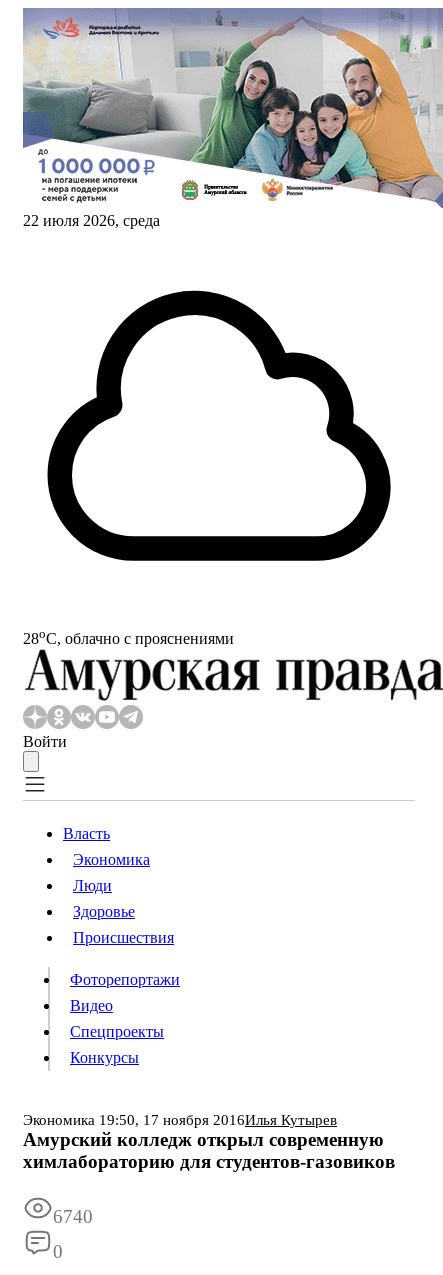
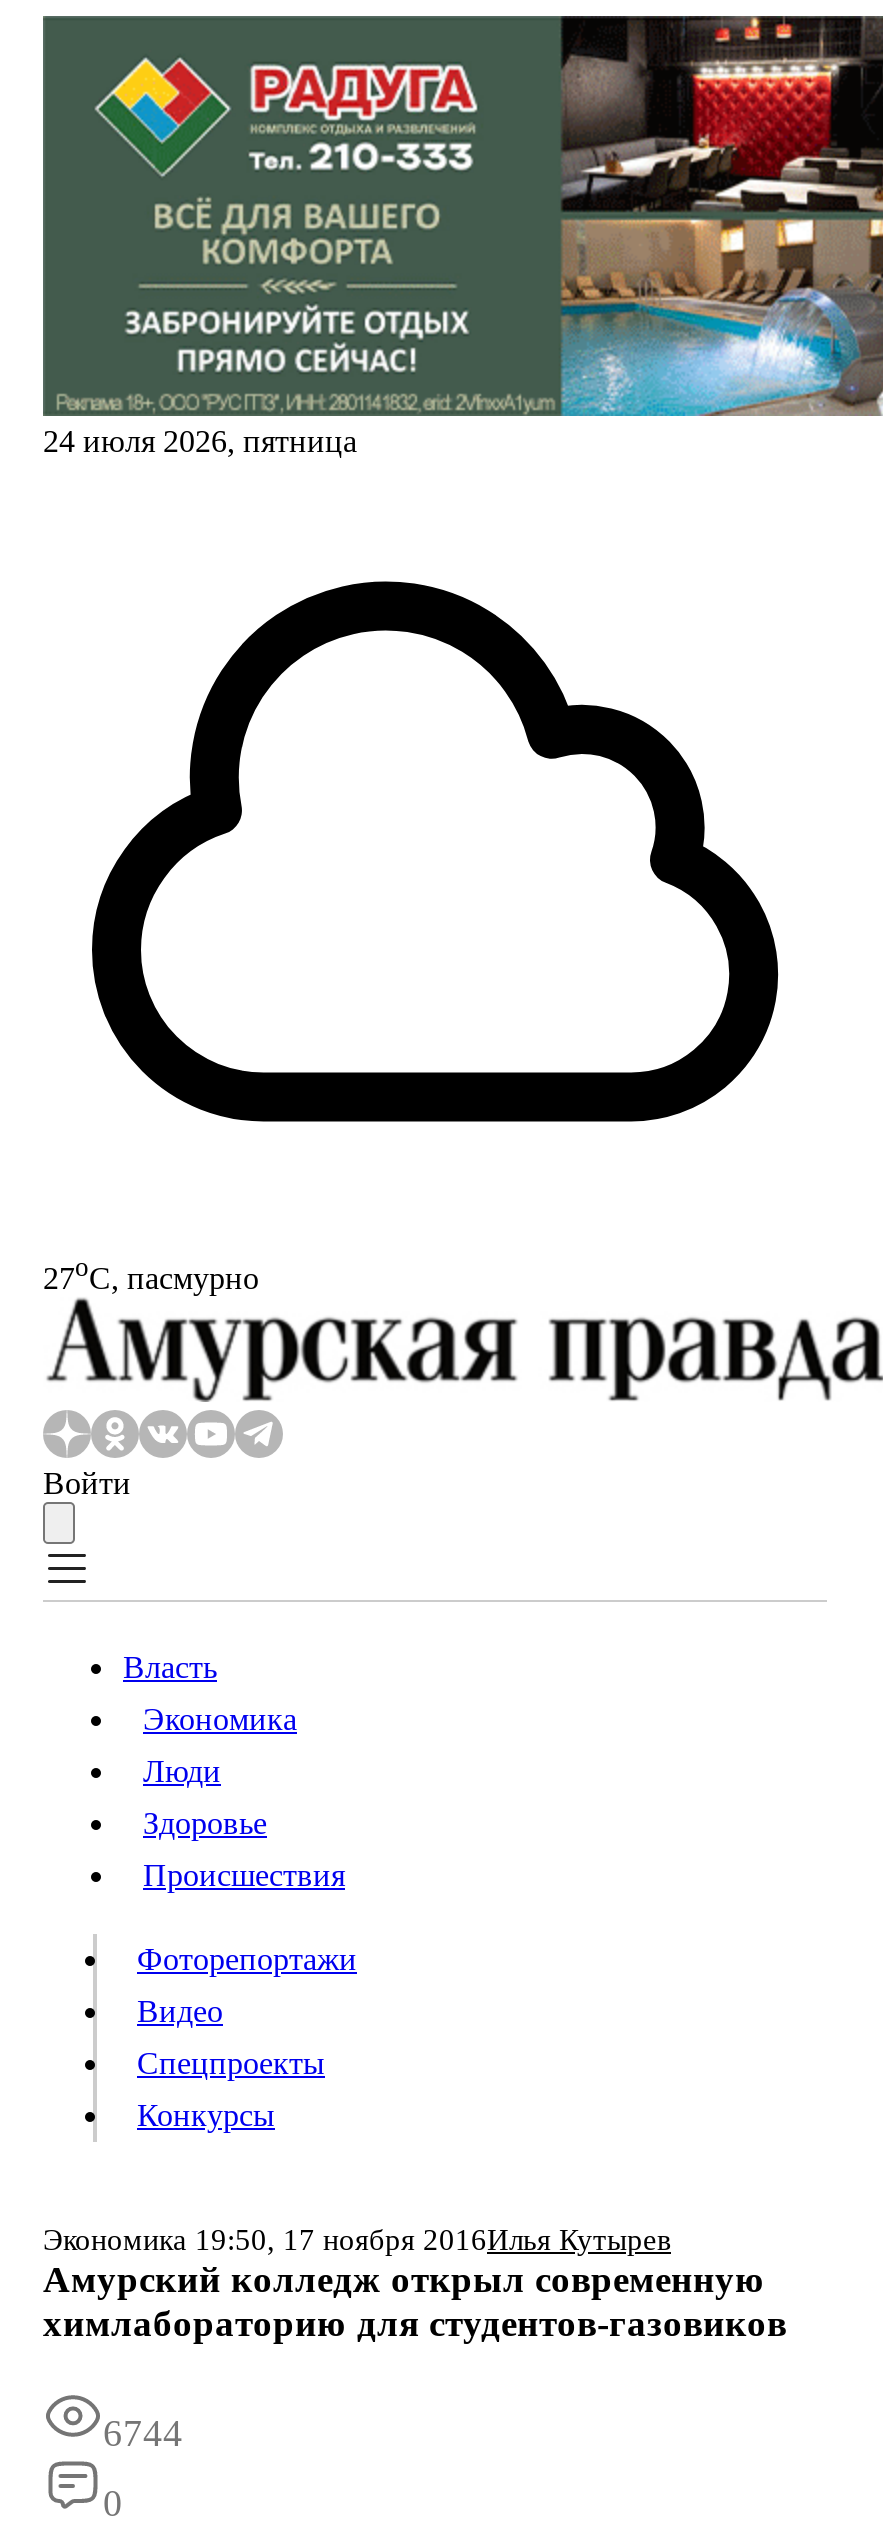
[23,8,440,229] [image] | 22 июля 2026, среда -> [41,14,877,458] [image] | 24 июля 2026, пятница
[23,626,234,647] 28oС, облачно с прояснениями -> [43,1252,259,1295] 27oС, пасмурно
[53,1206,93,1227] 6740 -> [103,2413,183,2455] 6744

